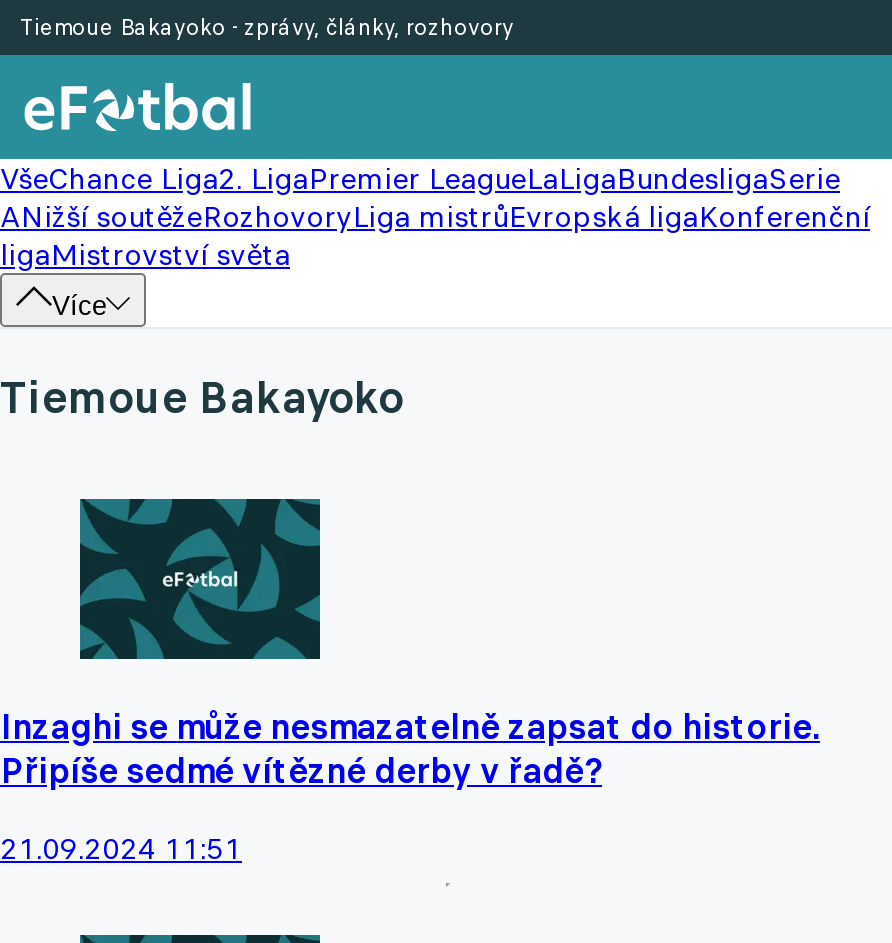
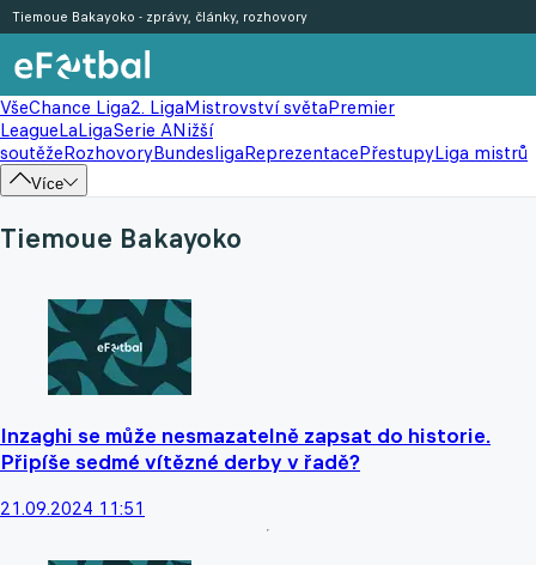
[0,159,870,273] VšeChance Liga2. LigaPremier LeagueLaLigaBundesligaSerie | ANižší soutěžeRozhovoryLiga mistrůEvropská ligaKonferenční | ligaMistrovství světa -> [0,96,528,164] VšeChance Liga2. LigaMistrovství světaPremier | LeagueLaLigaSerie ANižší | soutěžeRozhovoryBundesligaReprezentacePřestupyLiga mistrů

